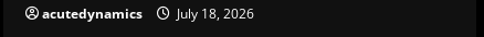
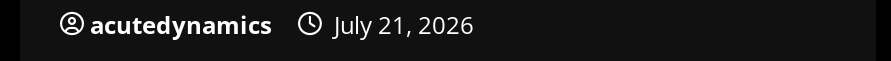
[42,4,254,23] acutedynamics July 18, 2026 -> [90,8,474,42] acutedynamics July 21, 2026

